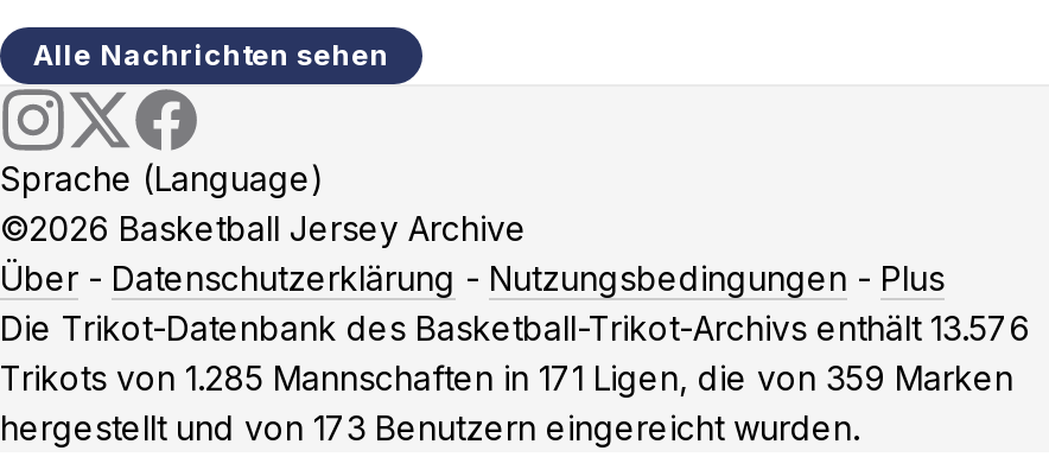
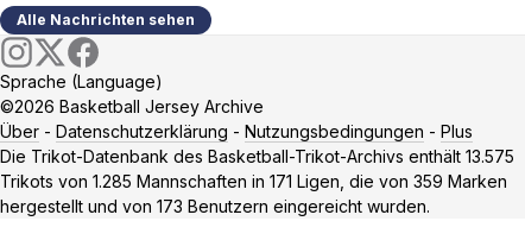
[0,308,1030,348] Die Trikot-Datenbank des Basketball-Trikot-Archivs enthält 13.576 -> [0,146,514,166] Die Trikot-Datenbank des Basketball-Trikot-Archivs enthält 13.575

